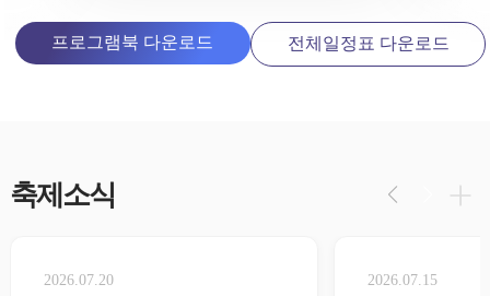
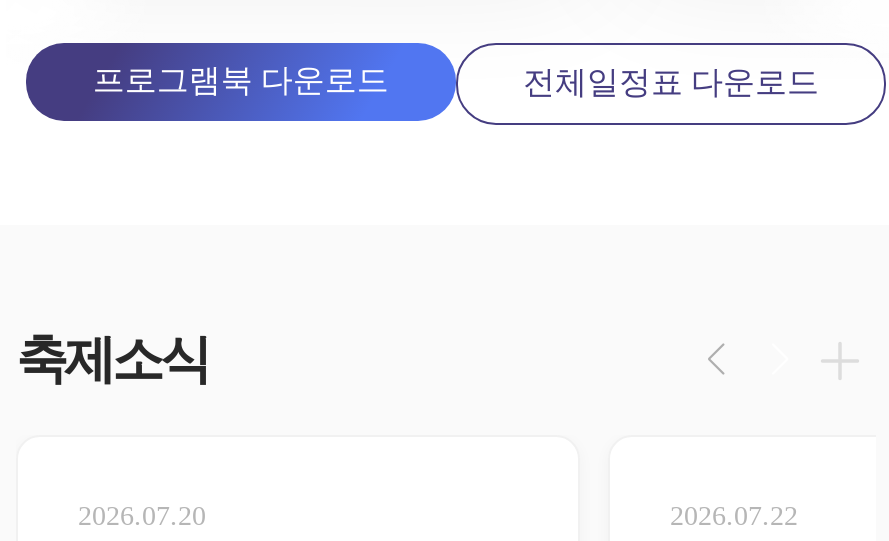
[367,272,437,288] 2026.07.15 -> [670,501,798,531] 2026.07.22

